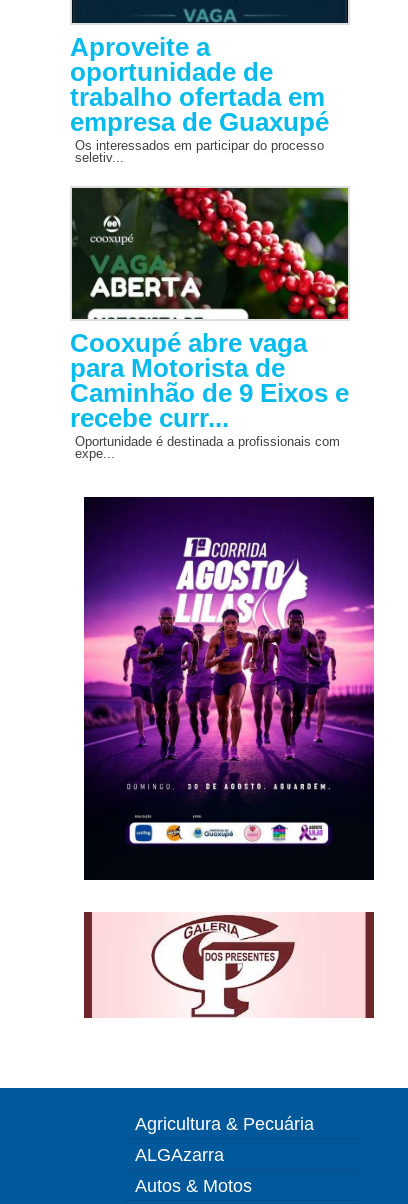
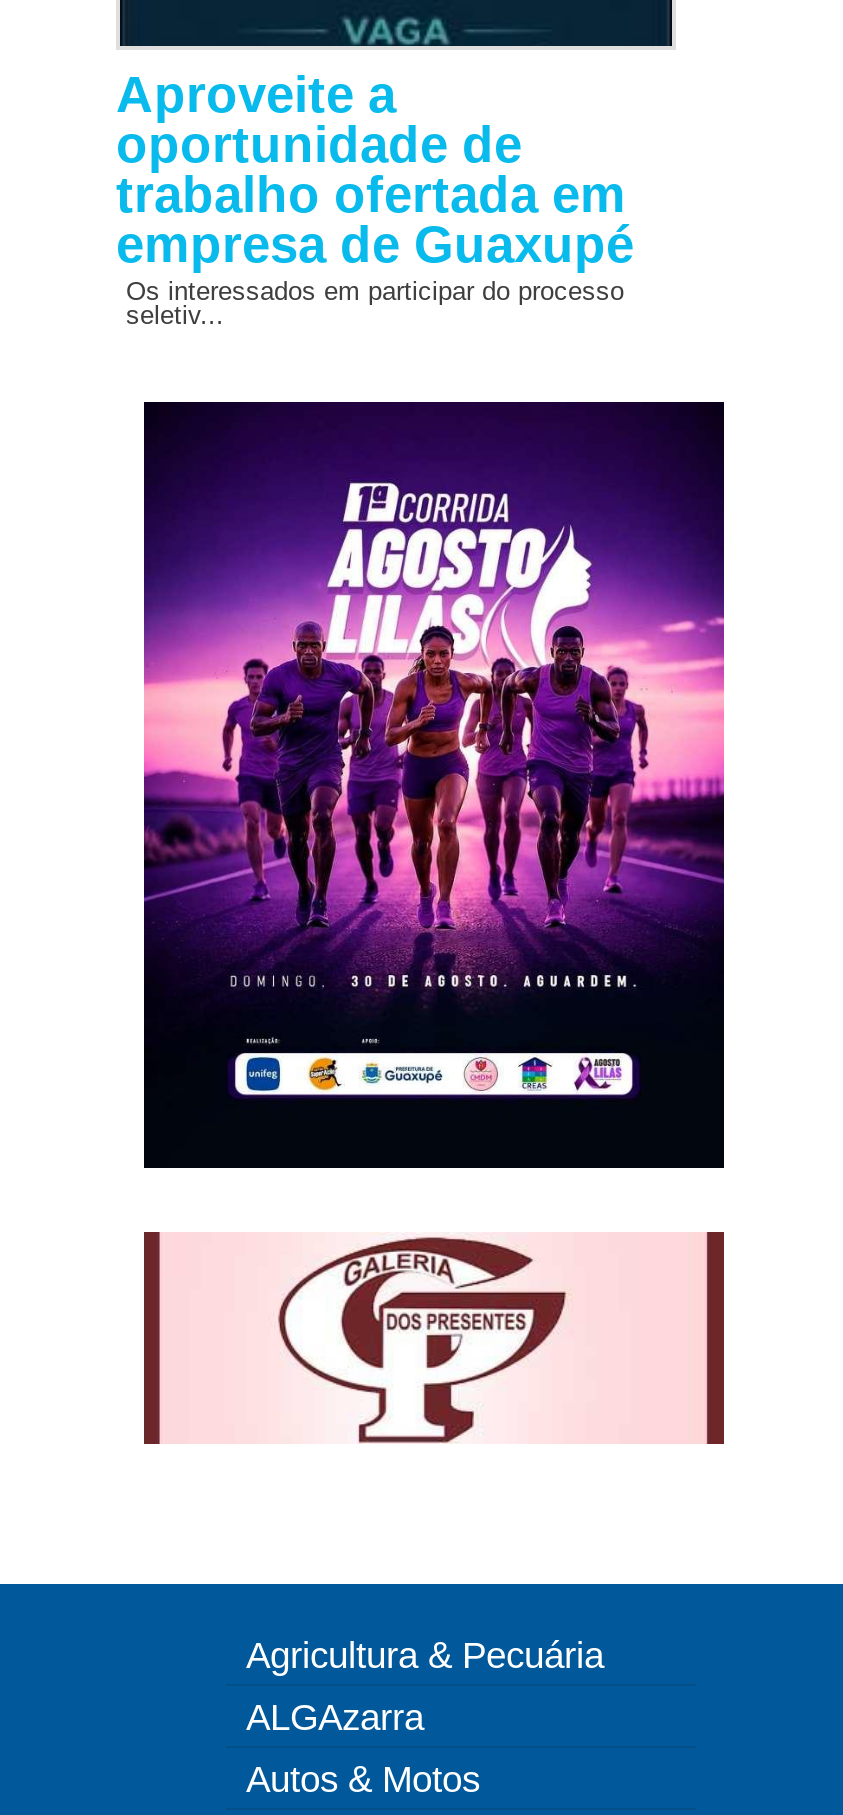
[70,186,349,461] [image] | Cooxupé abre vaga | para Motorista de | Caminhão de 9 Eixos e | recebe curr... | Oportunidade é destinada a profissionais com | expe... -> none

